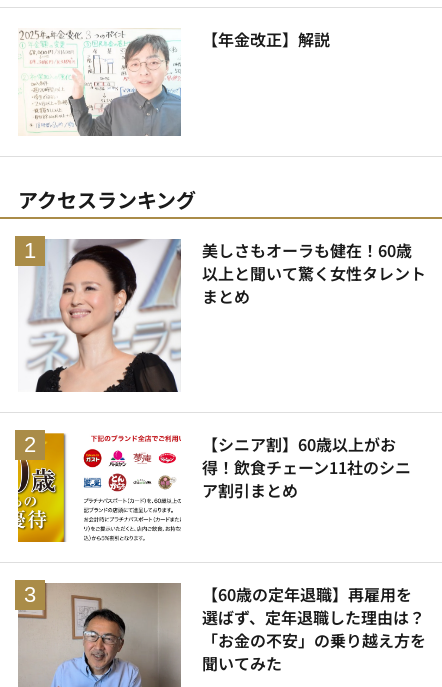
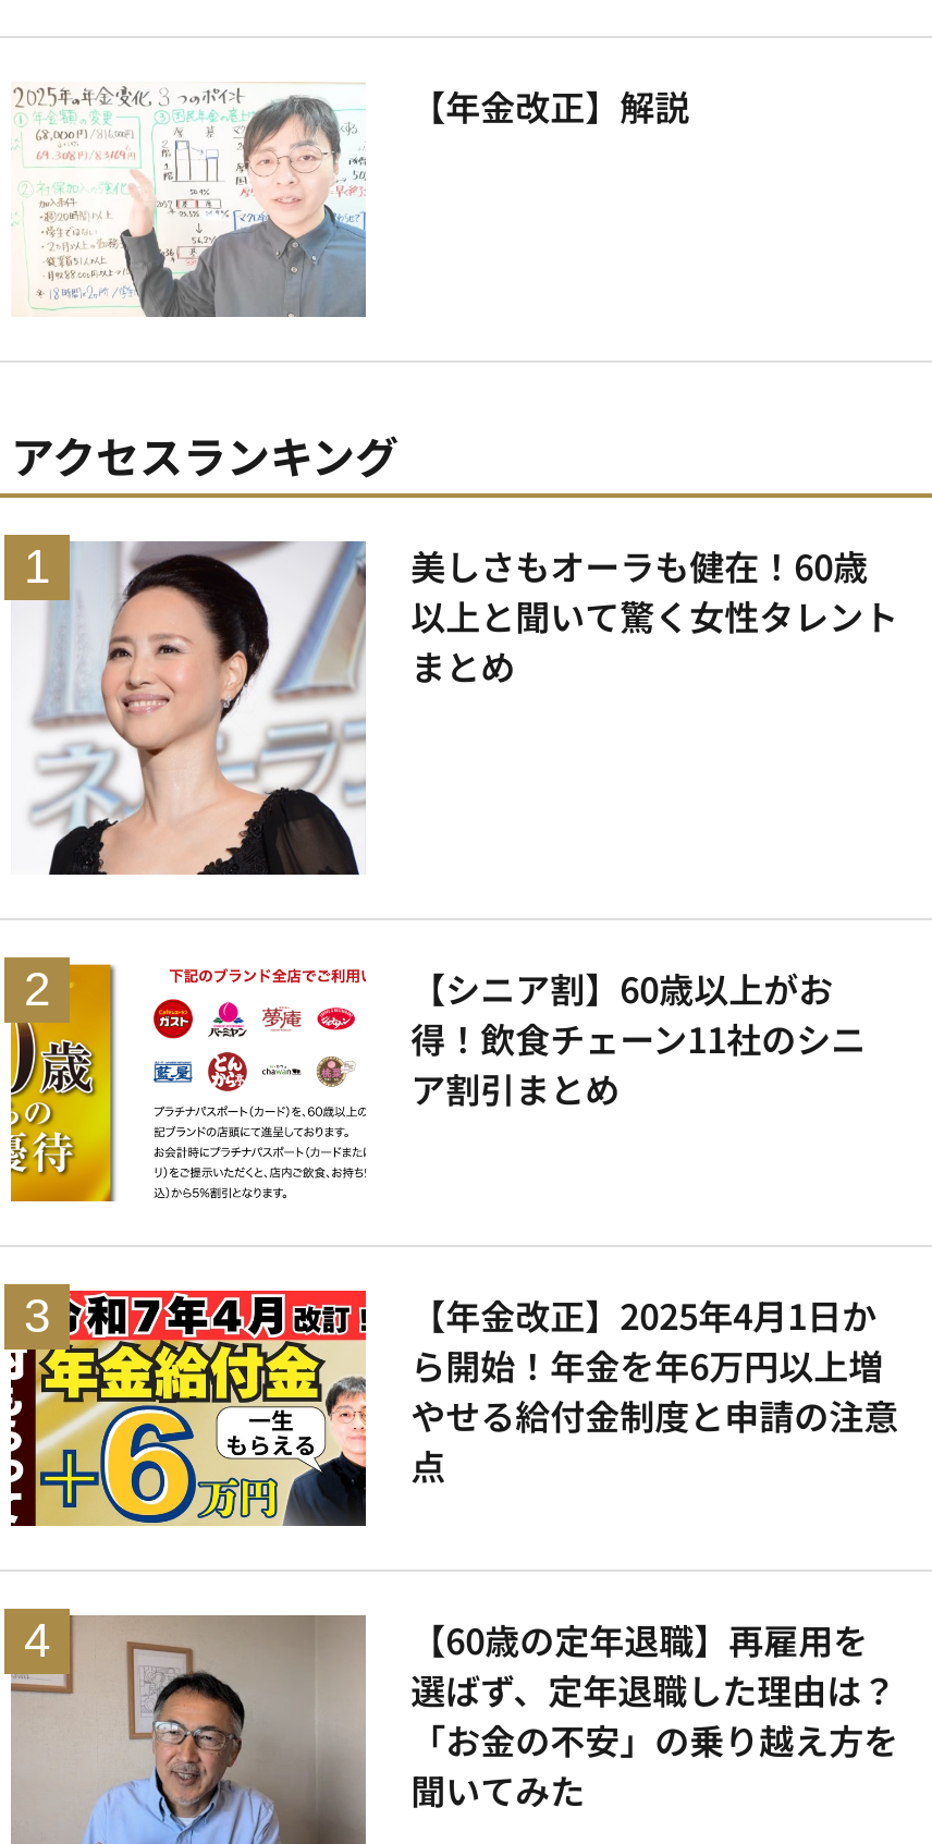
none -> [11,1287,898,1528] [image] | 【年金改正】2025年4月1日か | ら開始！年金を年6万円以上増 | やせる給付金制度と申請の注意 | 点

